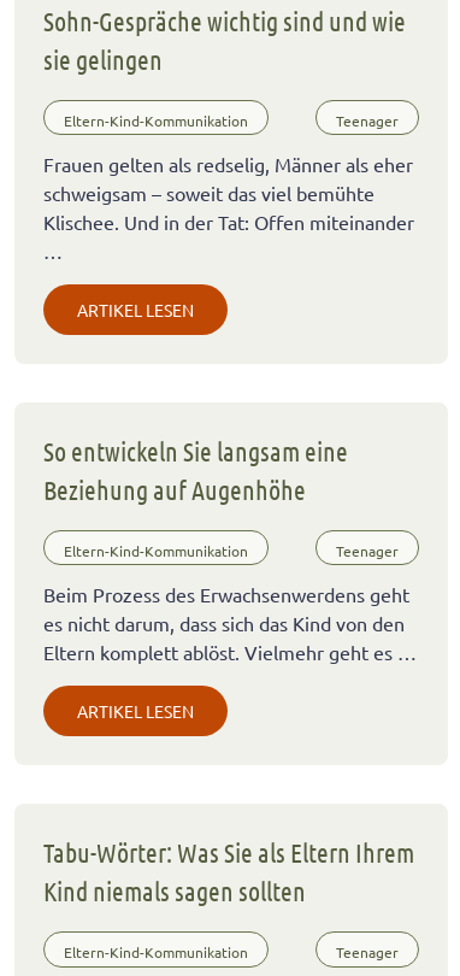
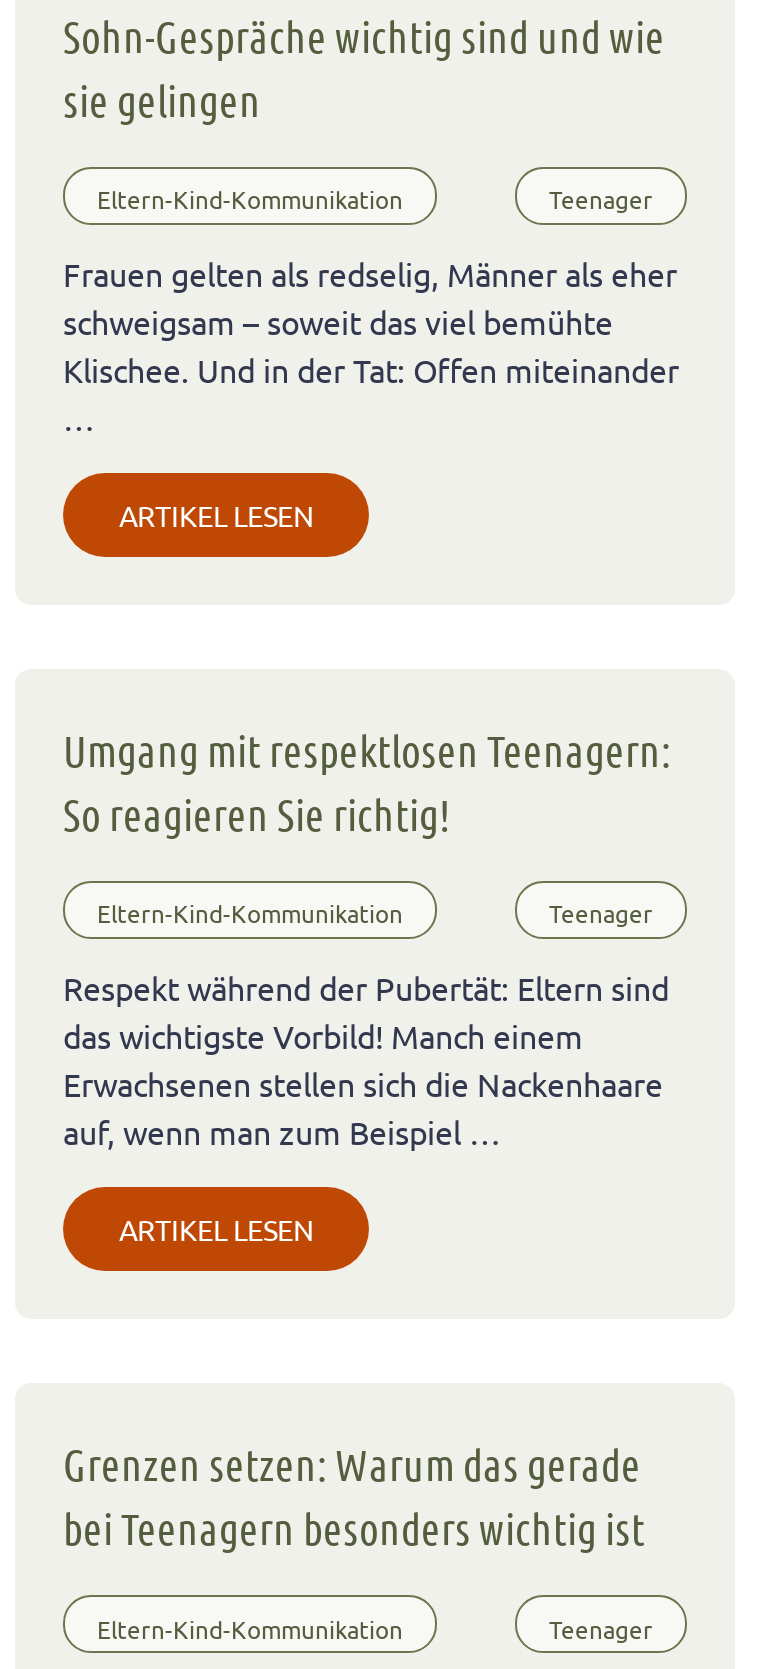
[43,435,348,505] So entwickeln Sie langsam eine | Beziehung auf Augenhöhe -> [63,722,671,838] Umgang mit respektlosen Teenagern: | So reagieren Sie richtig!
[43,582,417,664] Beim Prozess des Erwachsenwerdens geht | es nicht darum, dass sich das Kind von den | Eltern komplett ablöst. Vielmehr geht es … -> [63,967,669,1151] Respekt während der Pubertät: Eltern sind | das wichtigste Vorbild! Manch einem | Erwachsenen stellen sich die Nackenhaare | auf, wenn man zum Beispiel …
[43,837,414,906] Tabu-Wörter: Was Sie als Eltern Ihrem | Kind niemals sagen sollten -> [63,1437,645,1553] Grenzen setzen: Warum das gerade | bei Teenagern besonders wichtig ist

